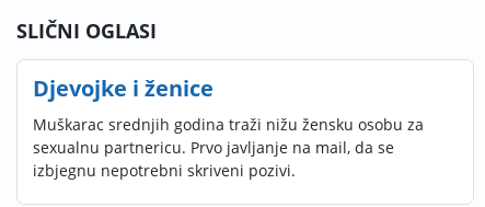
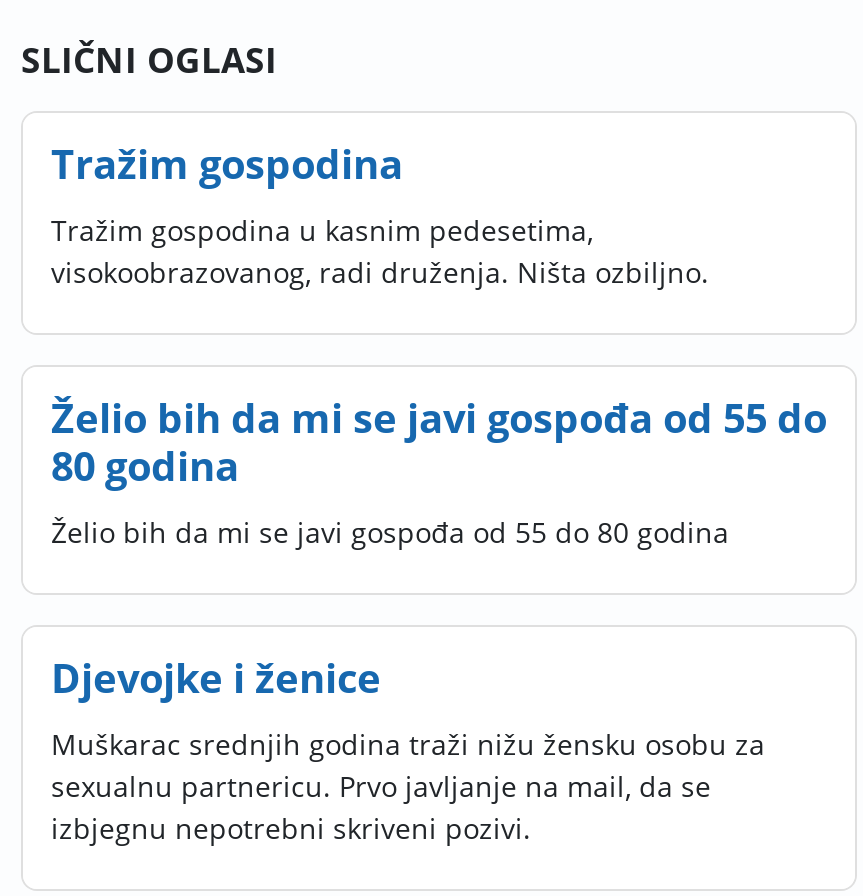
none -> [51,137,827,551] Tražim gospodina | Tražim gospodina u kasnim pedesetima, | visokoobrazovanog, radi druženja. Ništa ozbiljno. | Želio bih da mi se javi gospođa od 55 do | 80 godina | Želio bih da mi se javi gospođa od 55 do 80 godina

